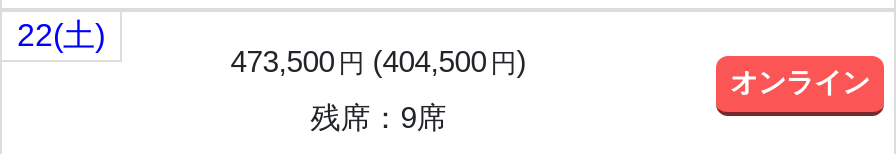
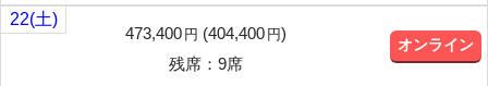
[231,44,527,78] 473,500 円 (404,500 円) -> [126,24,287,42] 473,400 円 (404,400 円)

